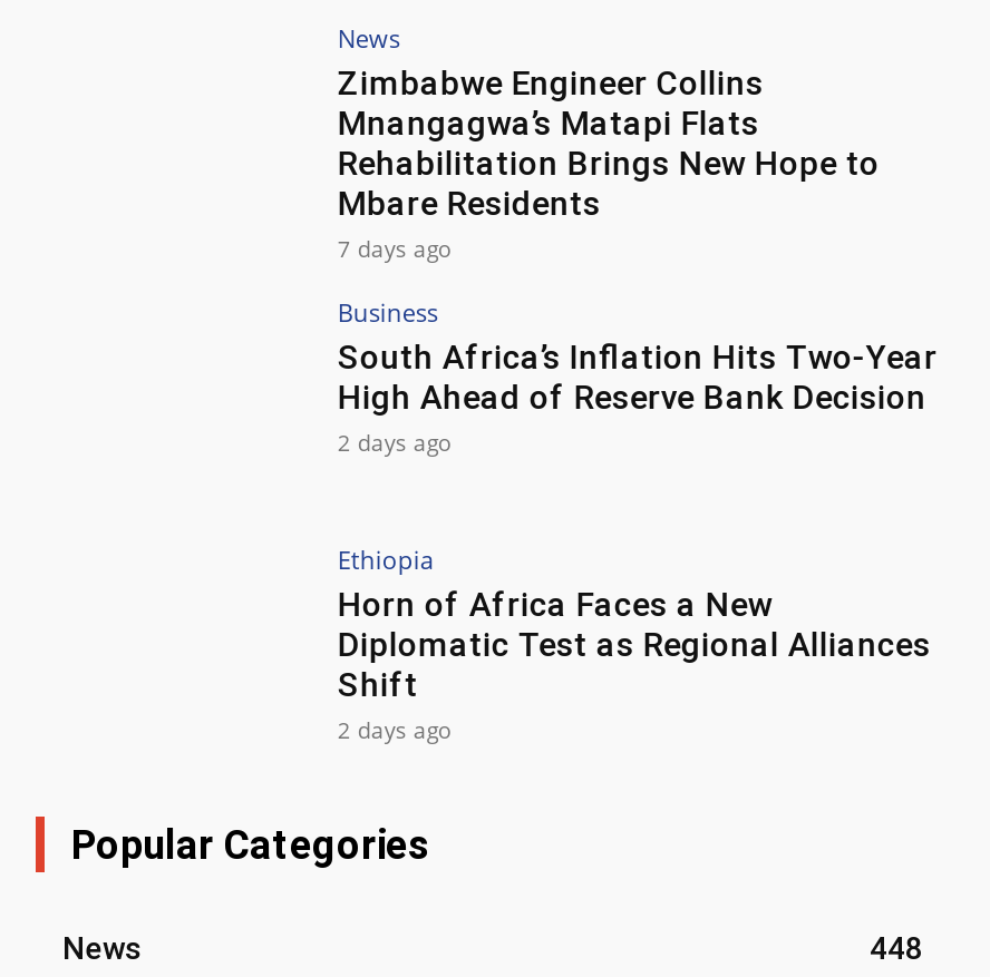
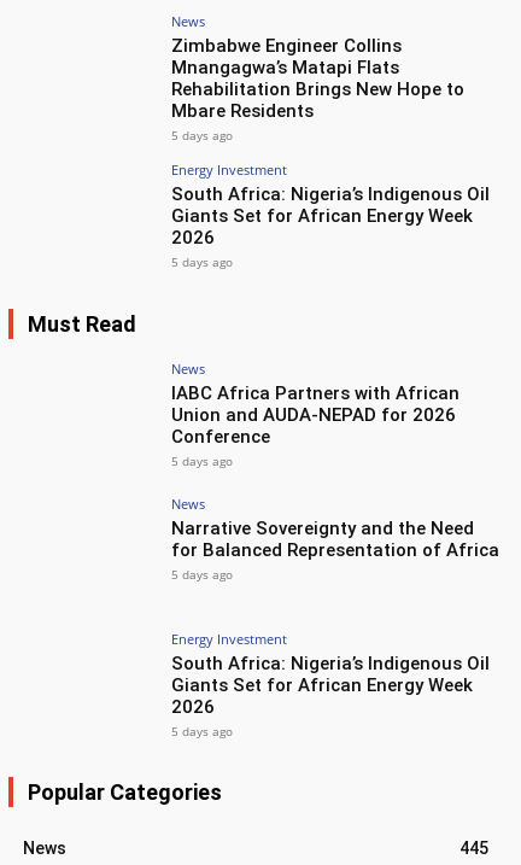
[338,233,937,458] 7 days ago | Business | South Africa’s Inflation Hits Two-Year | High Ahead of Reserve Bank Decision | 2 days ago -> [28,127,500,583] 5 days ago | Energy Investment | South Africa: Nigeria’s Indigenous Oil | Giants Set for African Energy Week | 2026 | 5 days ago | Must Read | News | IABC Africa Partners with African | Union and AUDA-NEPAD for 2026 | Conference | 5 days ago | News | Narrative Sovereignty and the Need | for Balanced Representation of Africa | 5 days ago
[338,544,931,747] Ethiopia | Horn of Africa Faces a New | Diplomatic Test as Regional Alliances | Shift | 2 days ago -> [172,629,490,739] Energy Investment | South Africa: Nigeria’s Indigenous Oil | Giants Set for African Energy Week | 2026 | 5 days ago
[870,931,923,967] 448 -> [459,839,488,858] 445

